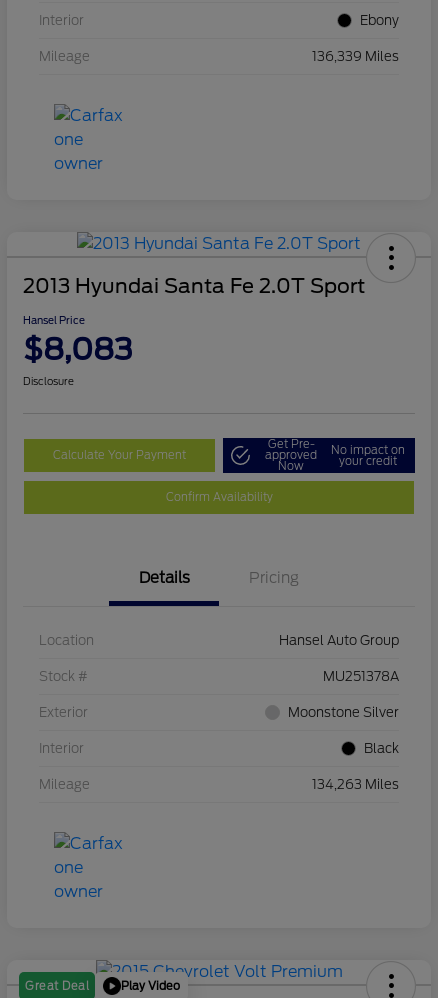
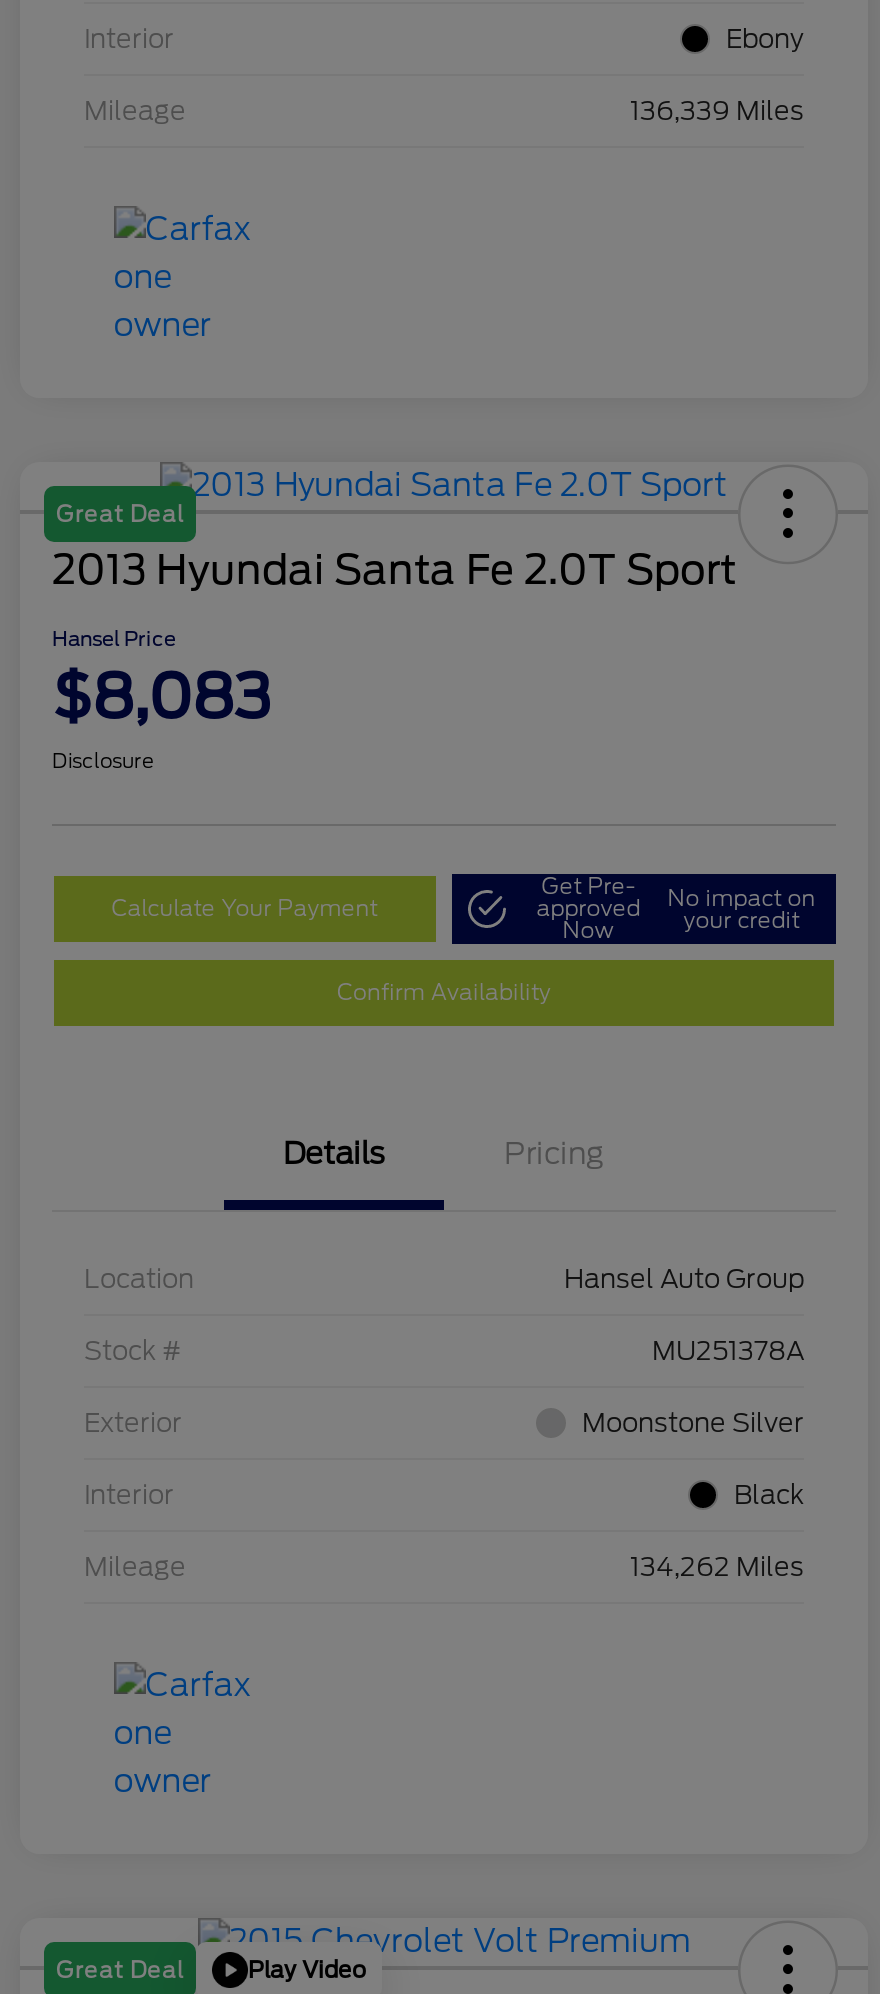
none -> [56,500,184,528] Great Deal
[312,777,399,792] 134,263 Miles -> [630,1552,804,1582] 134,262 Miles

